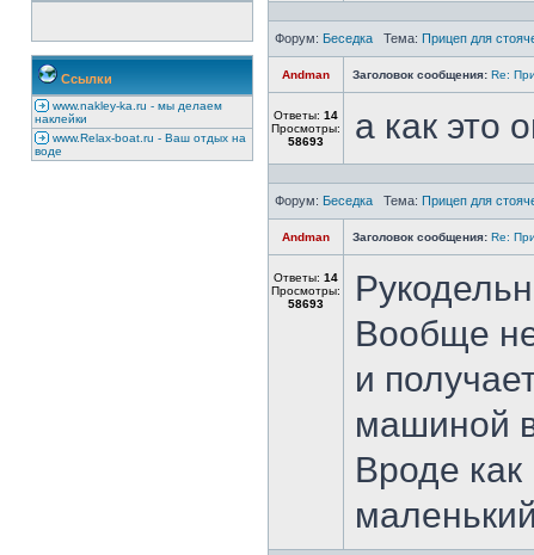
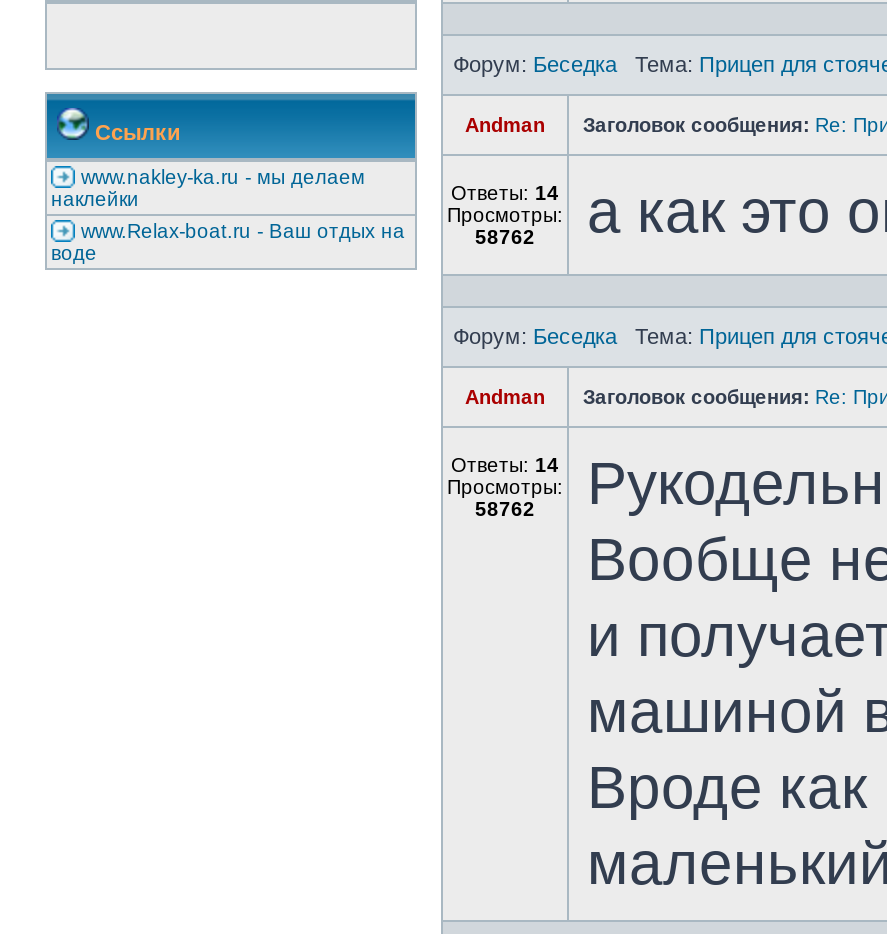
[288,135,324,148] 58693 -> [475,226,535,248] 58762
[288,297,324,310] 58693 -> [475,498,535,520] 58762

